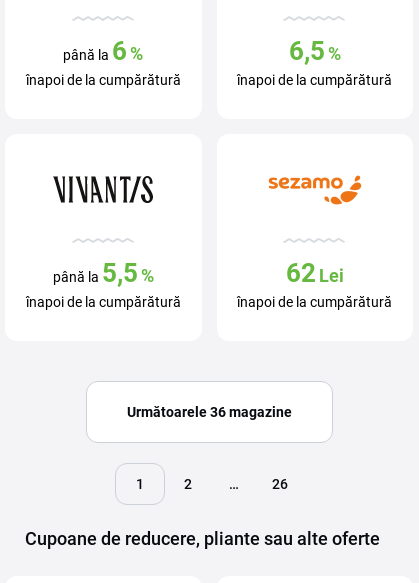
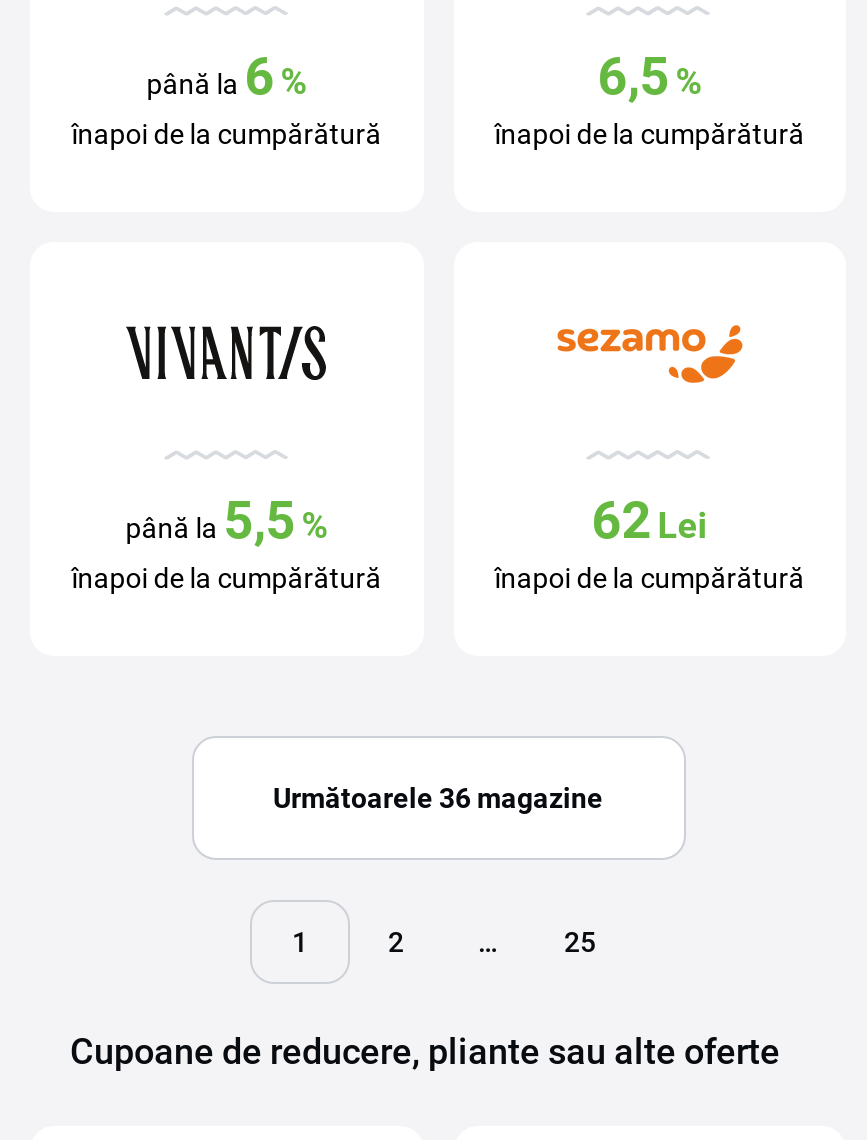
[272,476,288,492] 26 -> [564,925,596,957] 25

